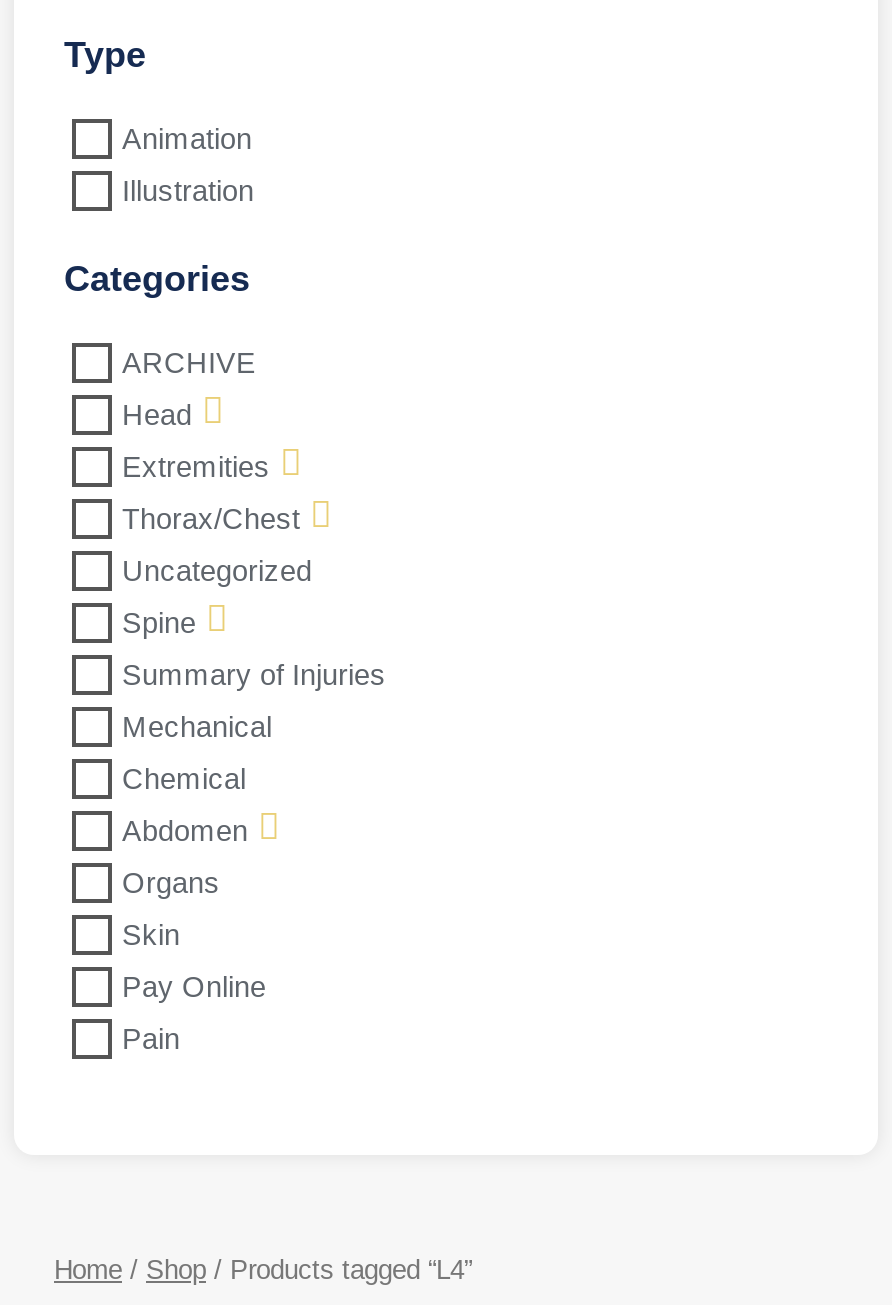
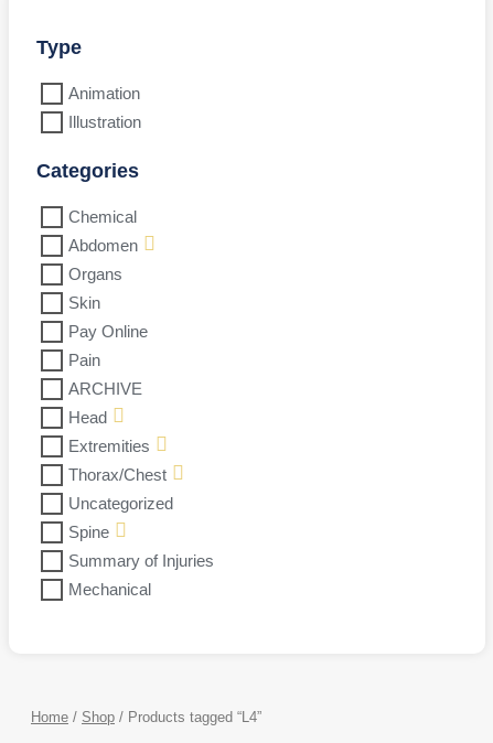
moved [122,347,386,743] -> [68,381,214,599]: ARCHIVE | Head | Extremities | Thorax/Chest | Uncategorized | Spine | Summary of Injuries | Mechanical
moved [122,763,266,1055] -> [68,209,148,370]: Chemical | Abdomen | Organs | Skin | Pay Online | Pain

